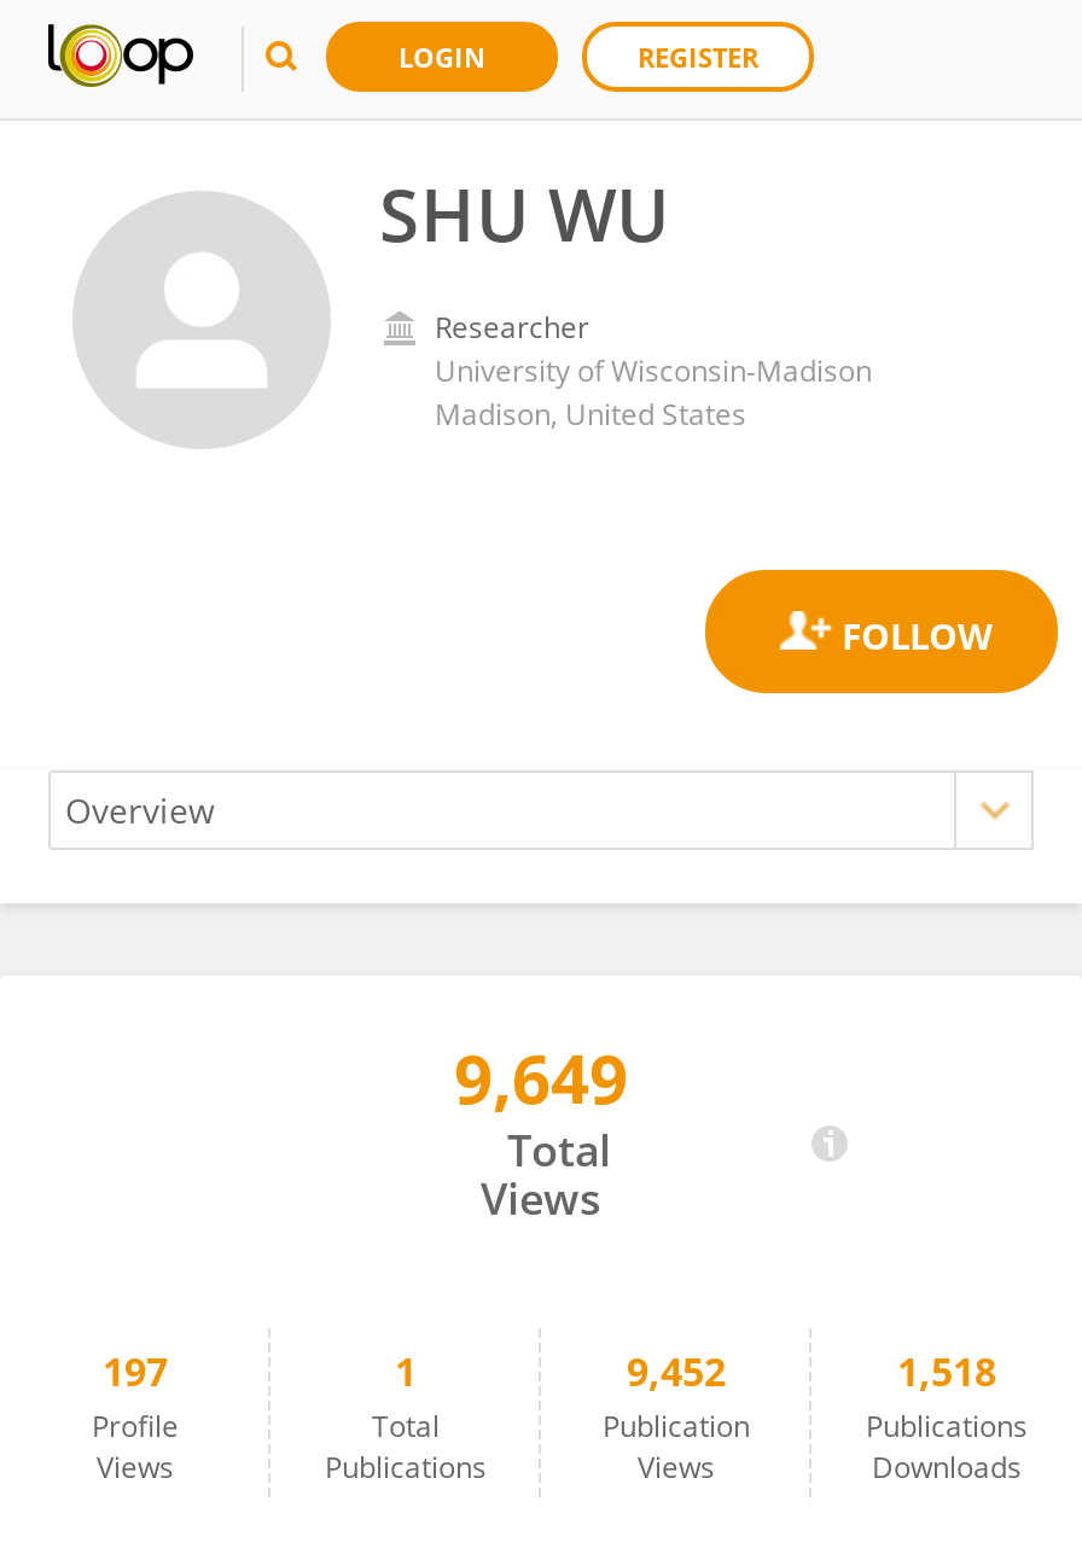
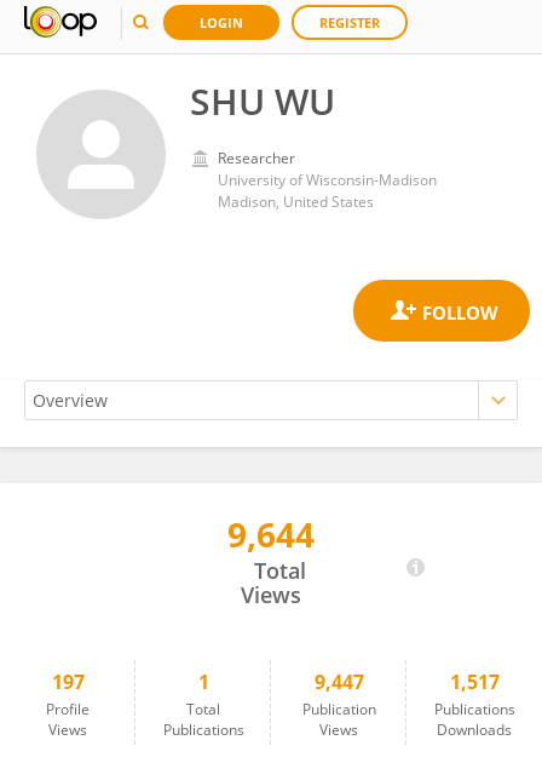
[454,1031,628,1123] 9,649 -> [227,511,315,557] 9,644
[627,1345,726,1398] 9,452 -> [314,669,364,695] 9,447
[897,1345,996,1398] 1,518 -> [449,669,499,695] 1,517

